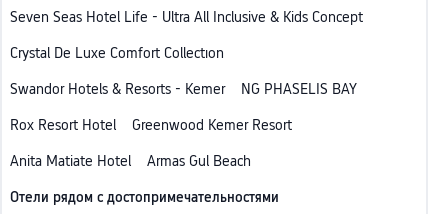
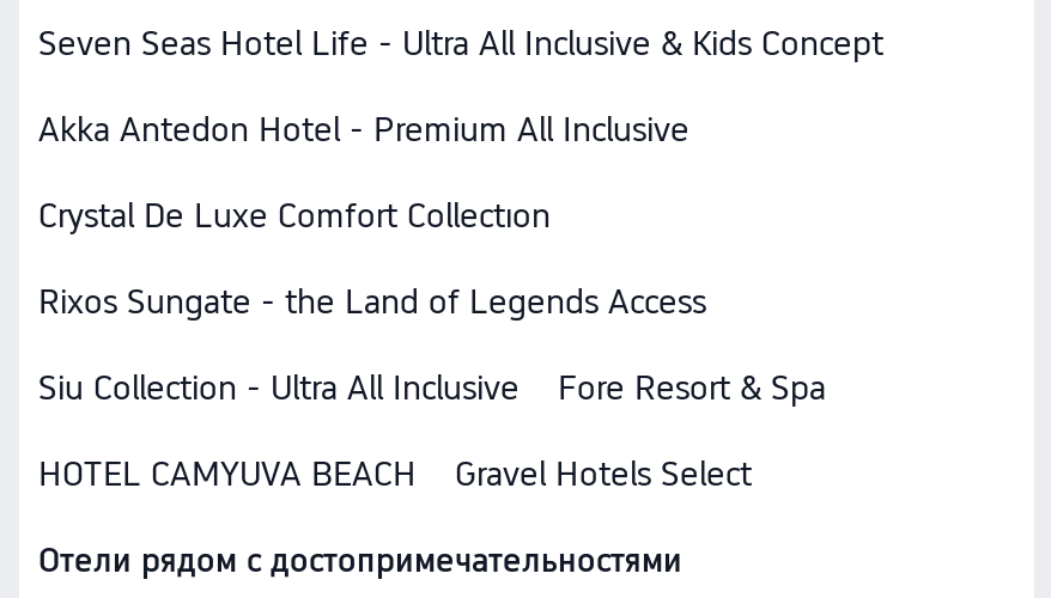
none -> [38,110,689,148] Akka Antedon Hotel - Premium All Inclusive
[10,81,357,97] Swandor Hotels & Resorts - Kemer | NG PHASELIS BAY -> [38,282,706,321] Rixos Sungate - the Land of Legends Access
[10,117,292,133] Rox Resort Hotel | Greenwood Kemer Resort -> [38,368,826,407] Siu Collection - Ultra All Inclusive | Fore Resort & Spa
[10,153,251,169] Anita Matiate Hotel | Armas Gul Beach -> [38,454,752,493] HOTEL CAMYUVA BEACH | Gravel Hotels Select

